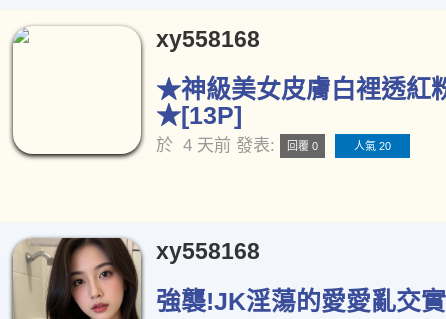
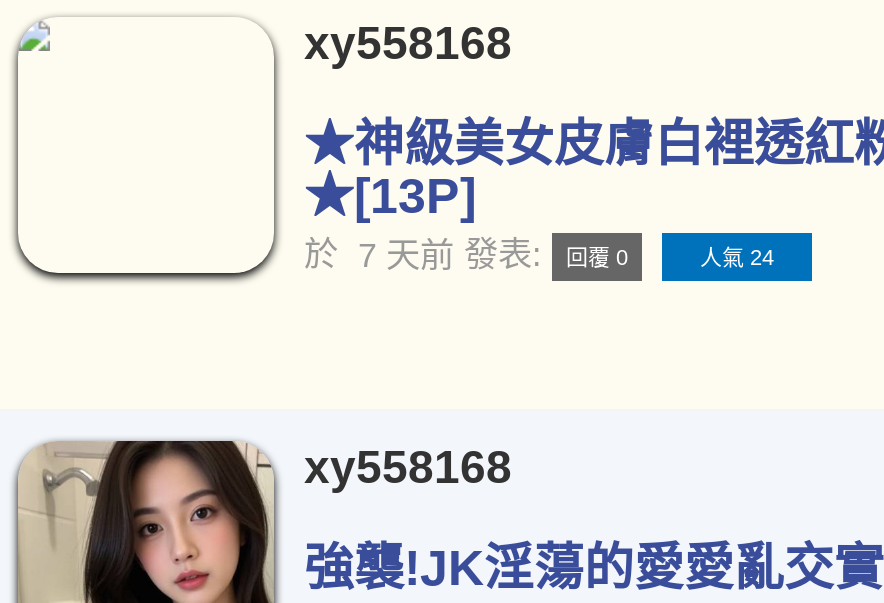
[156,134,318,154] 於4 天前發表: 回覆 0 -> [304,234,628,274] 於7 天前發表: 回覆 0
[354,140,391,152] 人氣 20 -> [700,245,774,269] 人氣 24

